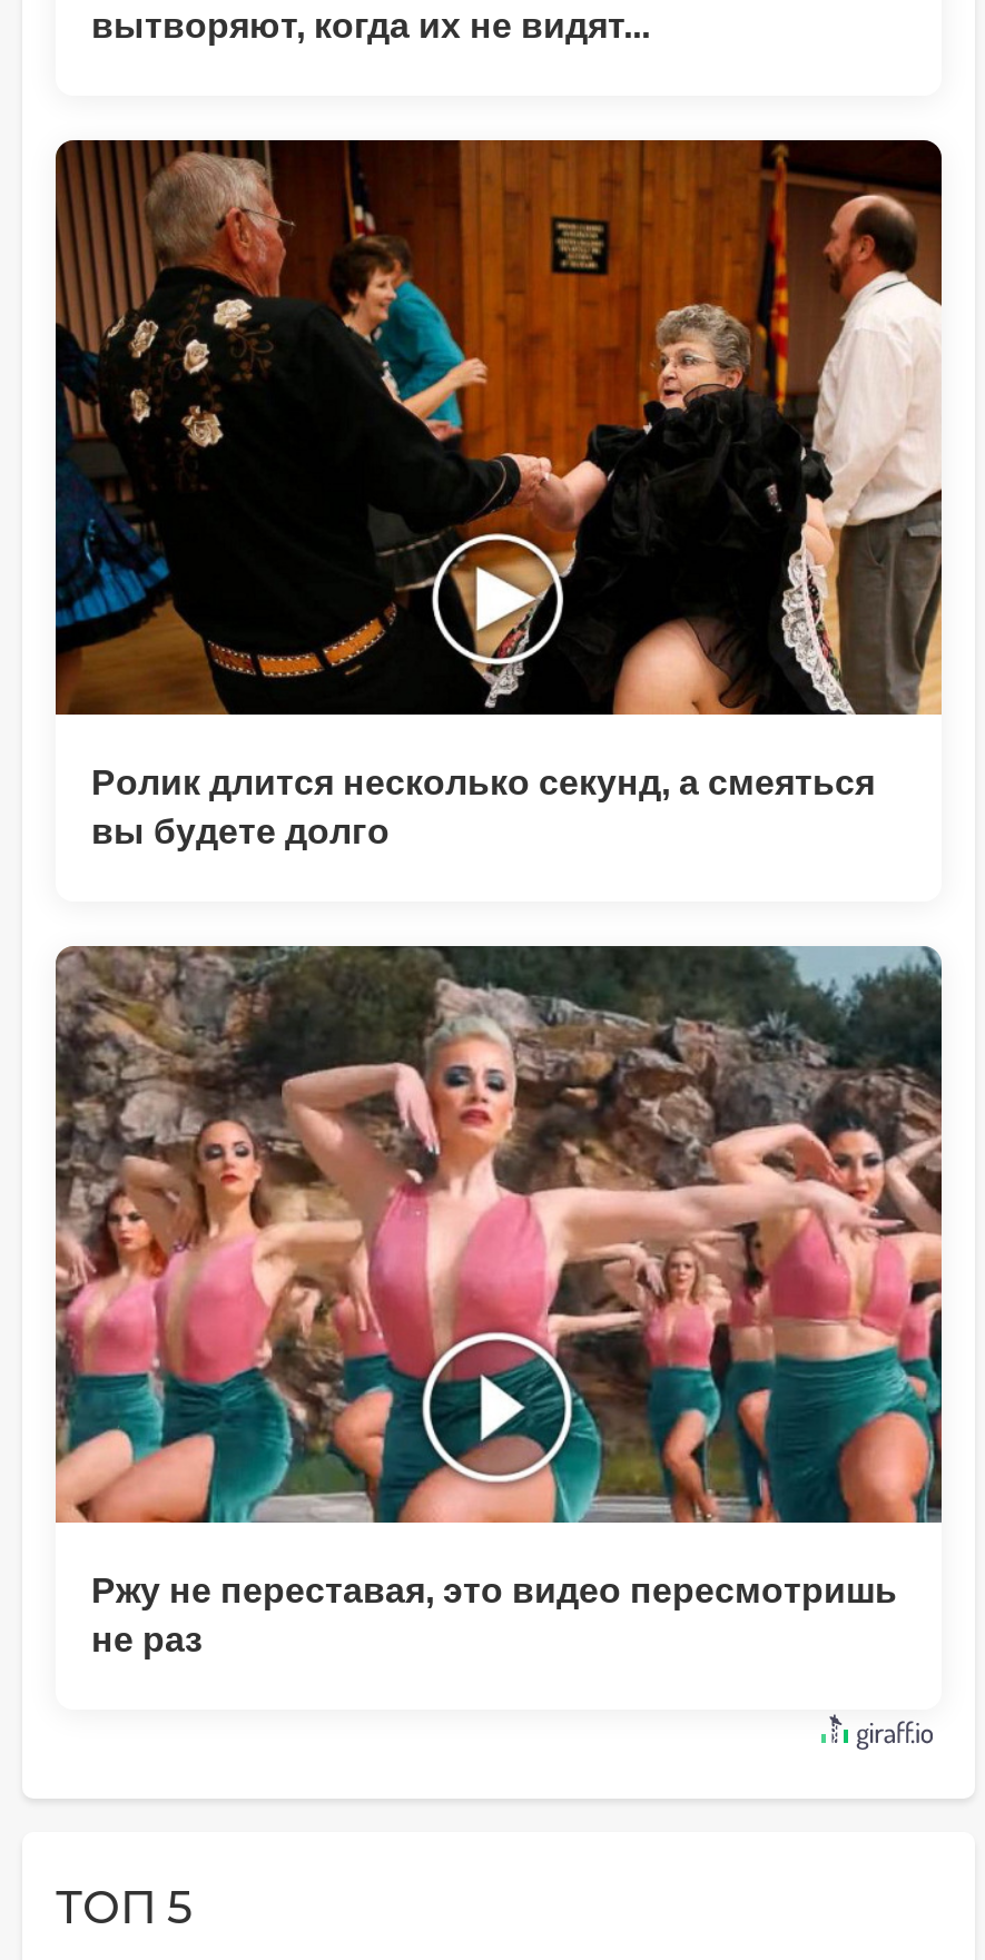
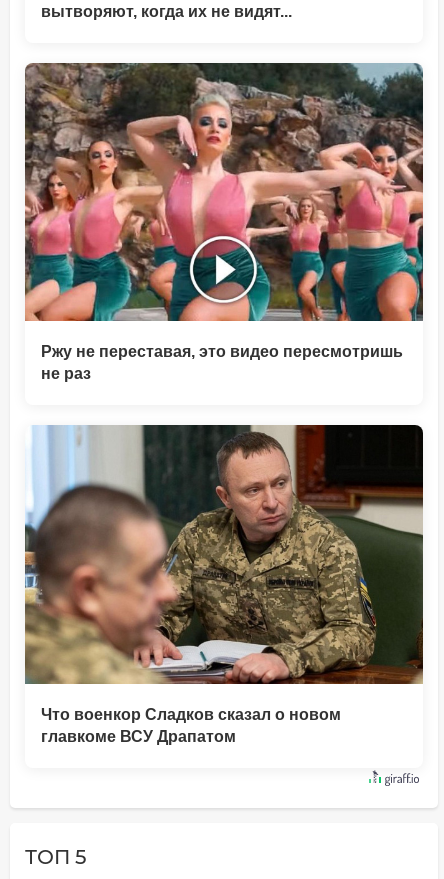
[53,138,944,851] [image] | Ролик длится несколько секунд, а смеяться | вы будете долго -> none
moved [51,942,946,1659] -> [23,60,425,382]: [image] | Ржу не переставая, это видео пересмотришь | не раз
none -> [24,424,424,745] [image] | Что военкор Сладков сказал о новом | главкоме ВСУ Драпатом

